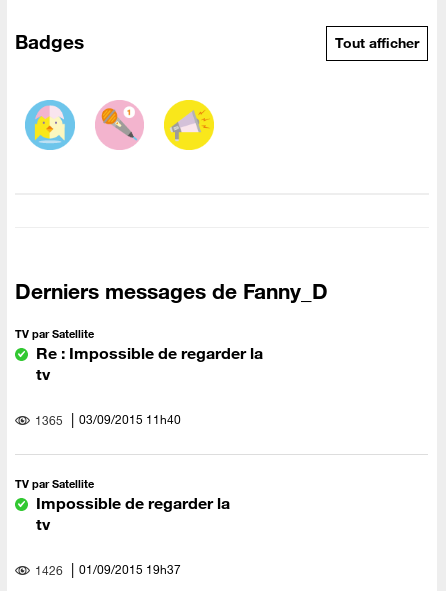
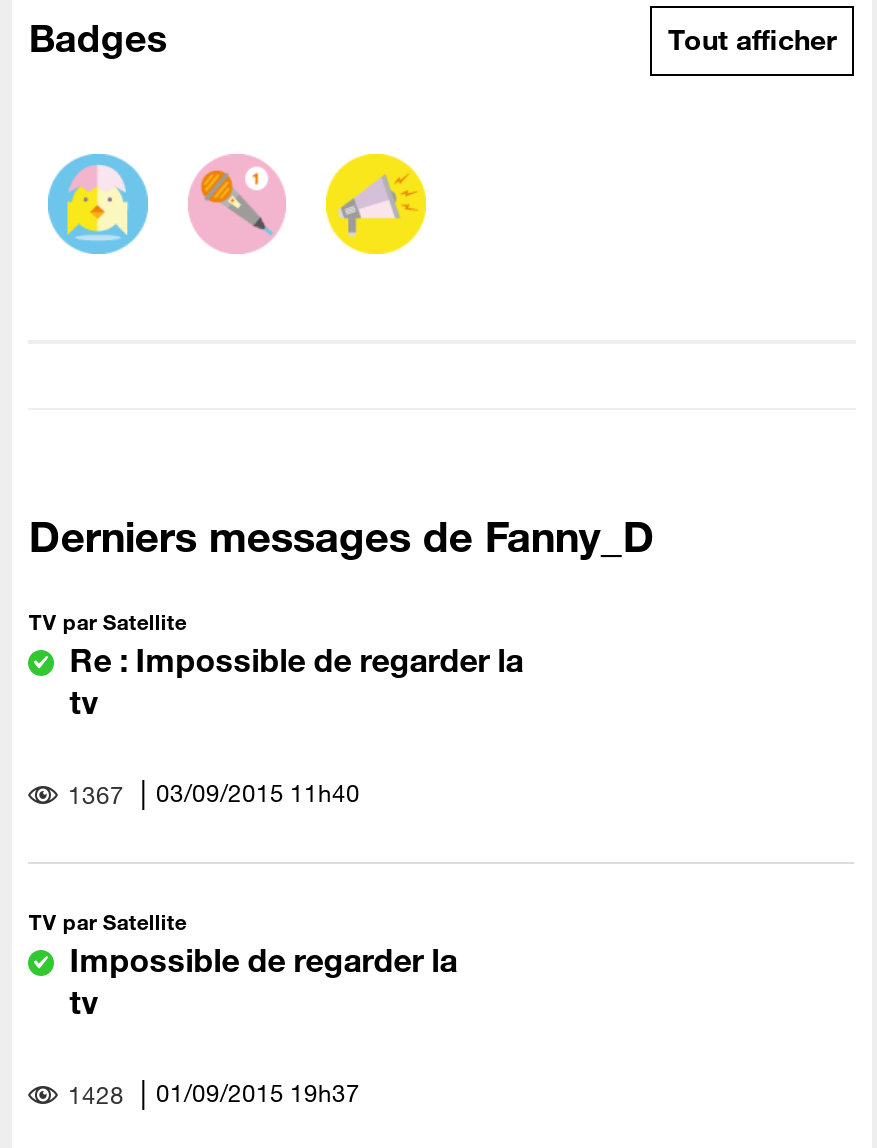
[32,411,181,428] 1365 03/09/2015 11h40 -> [62,775,360,809] 1367 03/09/2015 11h40
[32,561,181,578] 1426 01/09/2015 19h37 -> [62,1075,360,1109] 1428 01/09/2015 19h37

